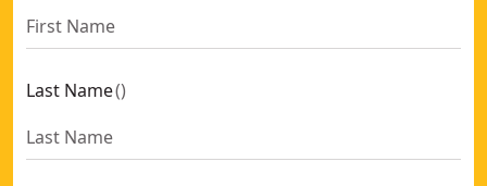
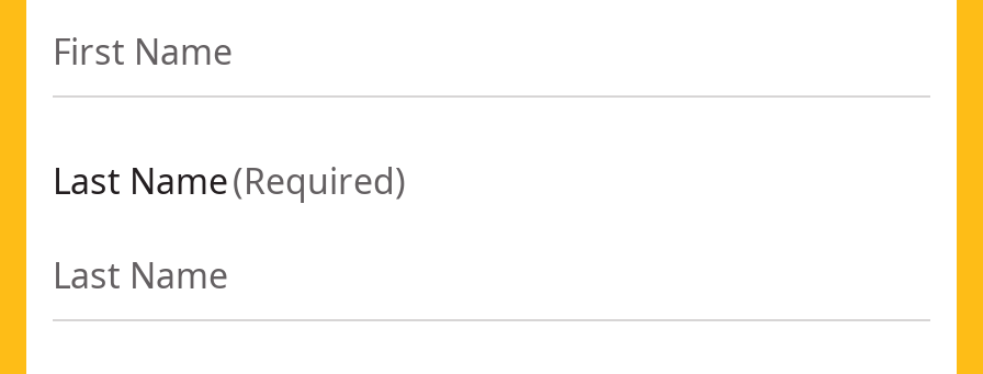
[26,78,126,102] Last Name () -> [53,157,406,205] Last Name (Required)

